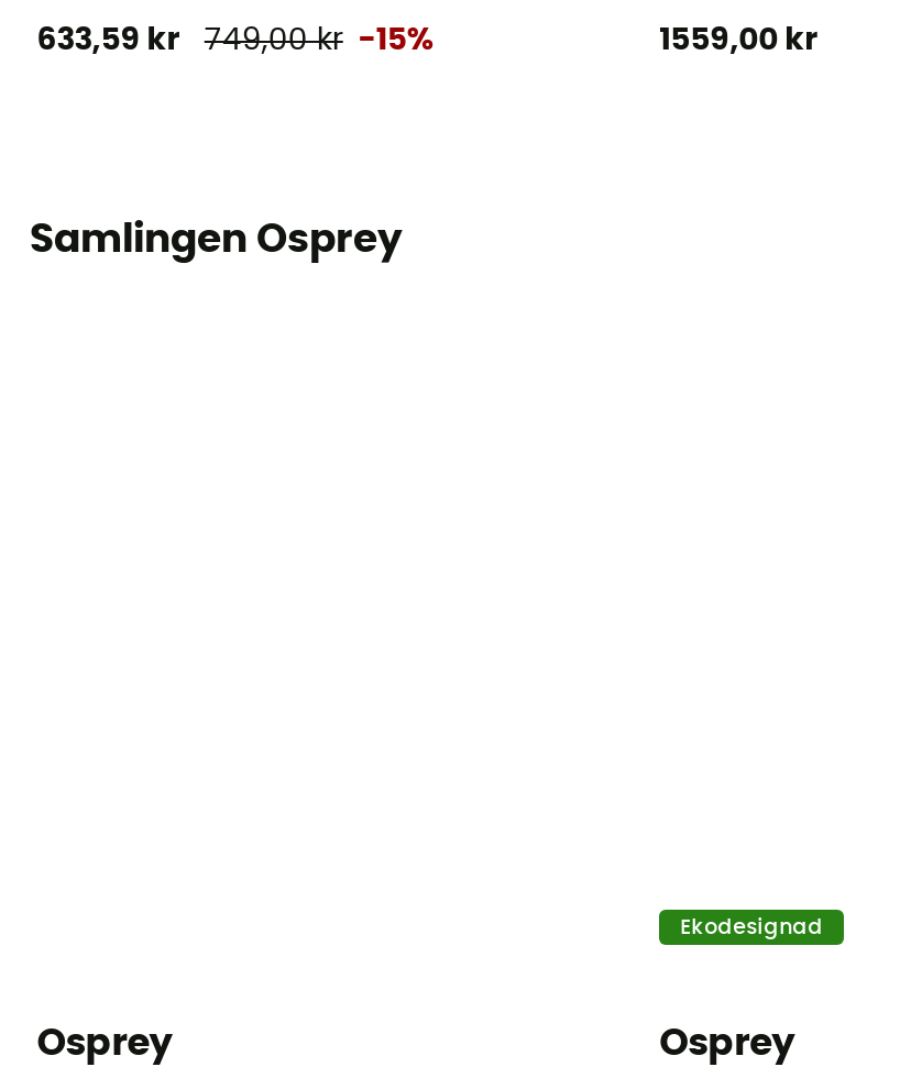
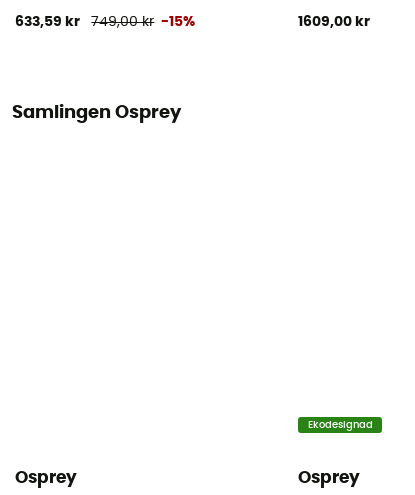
[659,26,818,56] 1559,00 kr -> [298,15,370,29] 1609,00 kr

